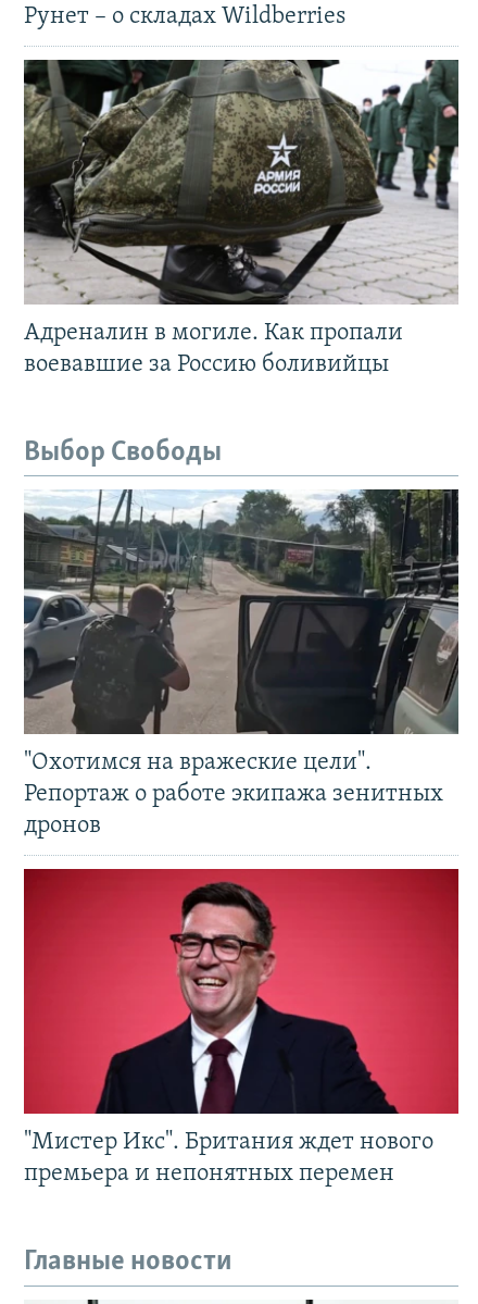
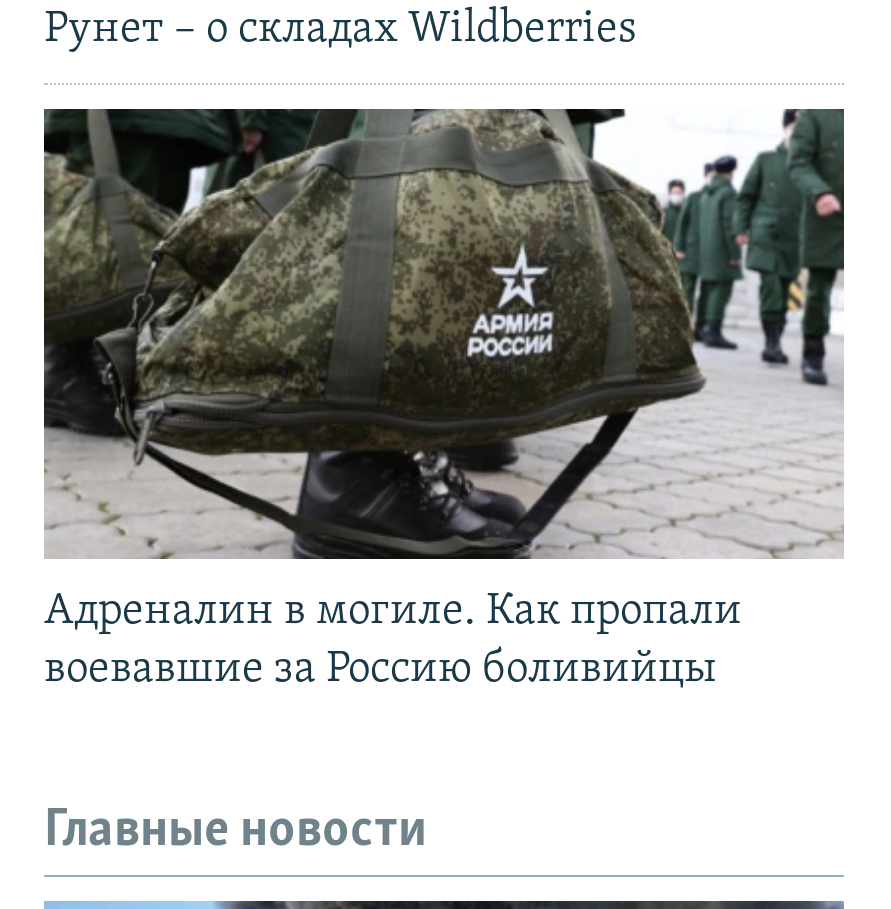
[24,438,222,468] Выбор Свободы -> none
[23,489,460,839] [image] | "Охотимся на вражеские цели". | Репортаж о работе экипажа зенитных | дронов -> none
[23,868,460,1187] [image] | "Мистер Икс". Британия ждет нового | премьера и непонятных перемен -> none

